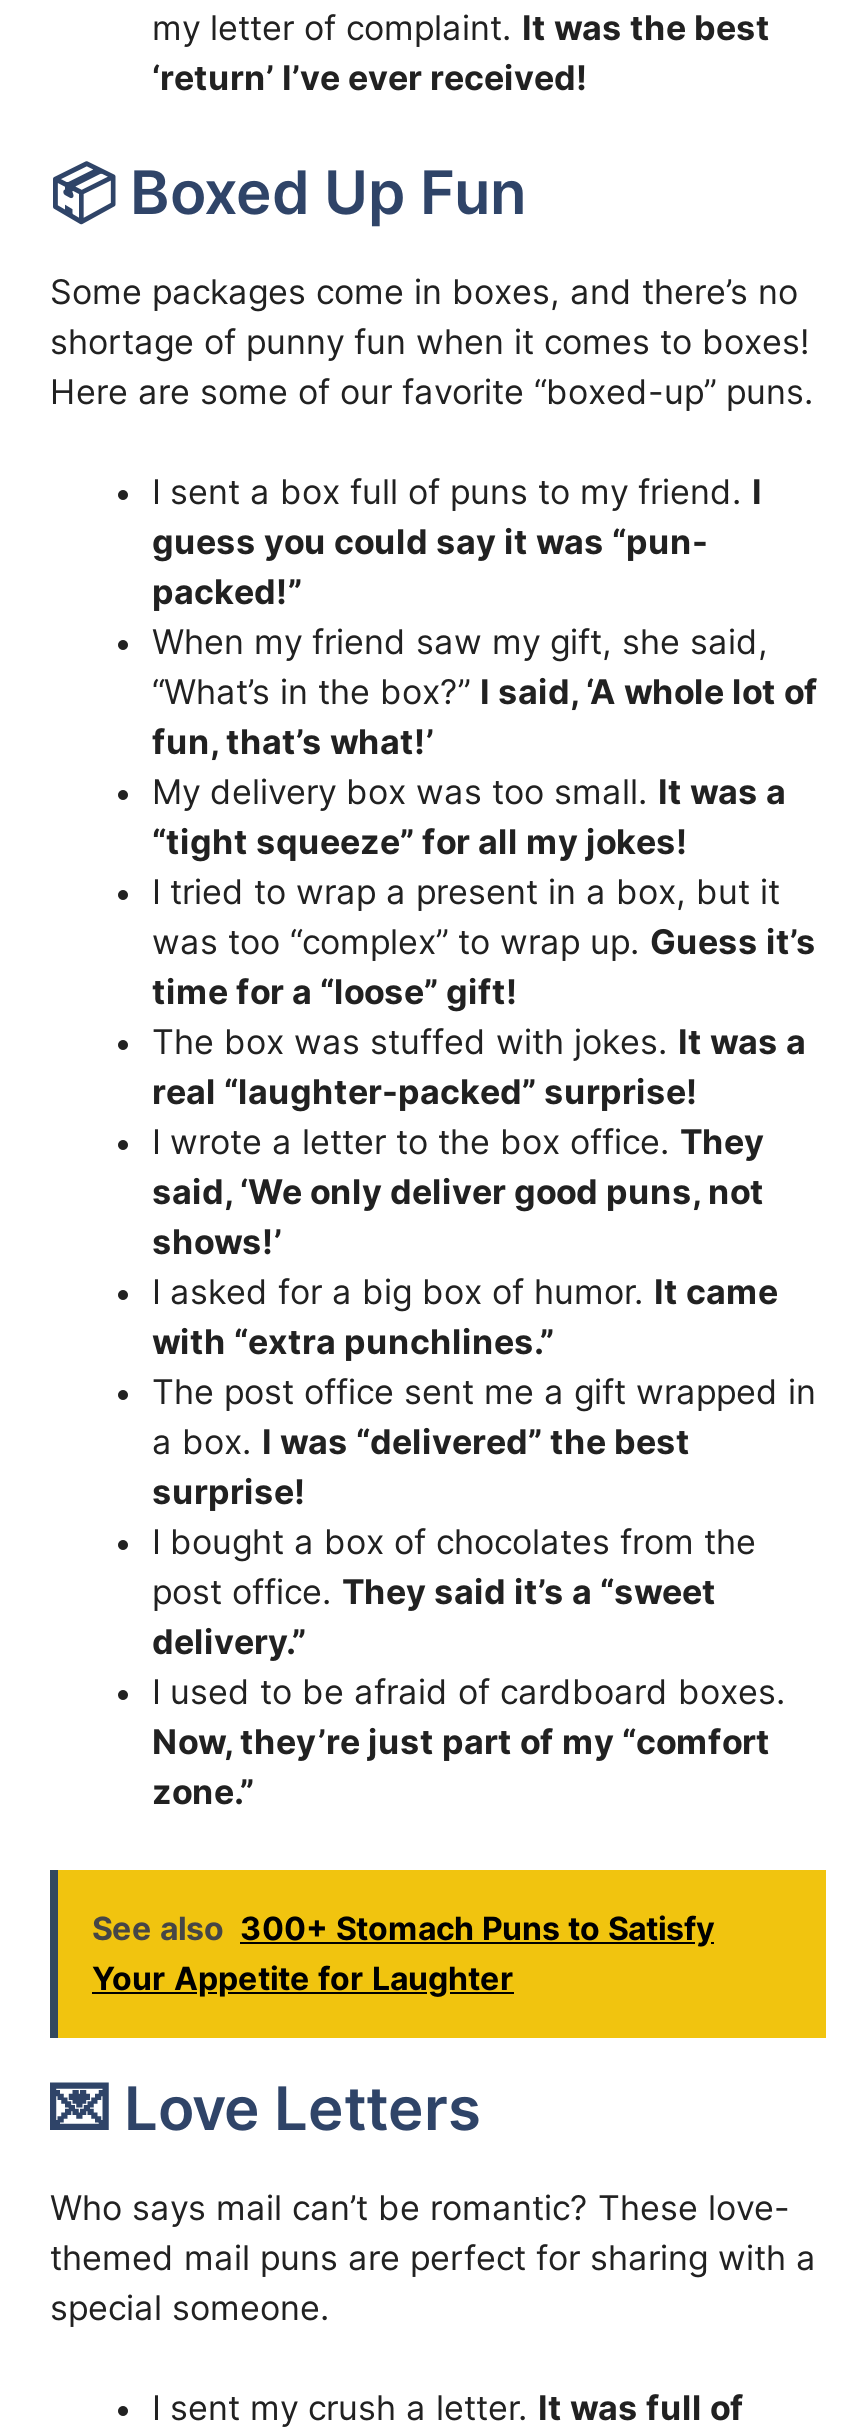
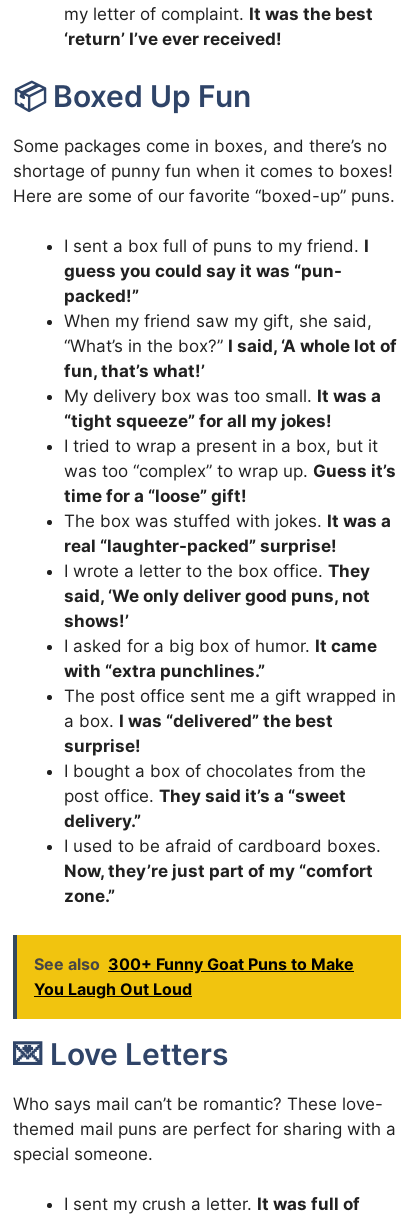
[92,1907,714,1997] See also 300+ Stomach Puns to Satisfy | Your Appetite for Laughter -> [34,954,354,999] See also 300+ Funny Goat Puns to Make | You Laugh Out Loud

